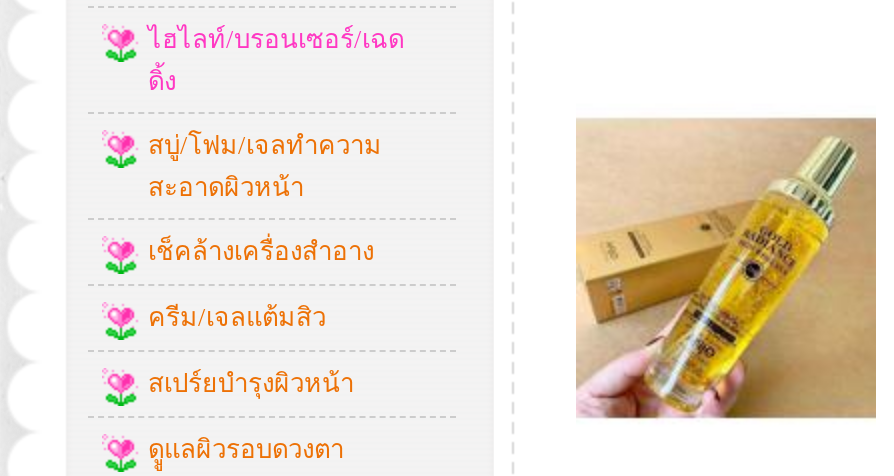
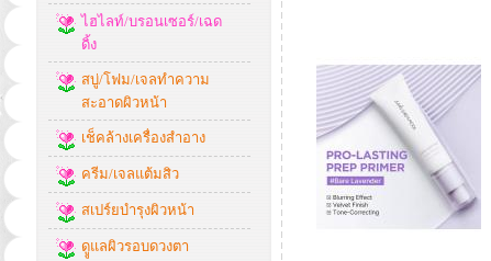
[576,118,878,420] [image] -> [315,65,481,230] [image]

